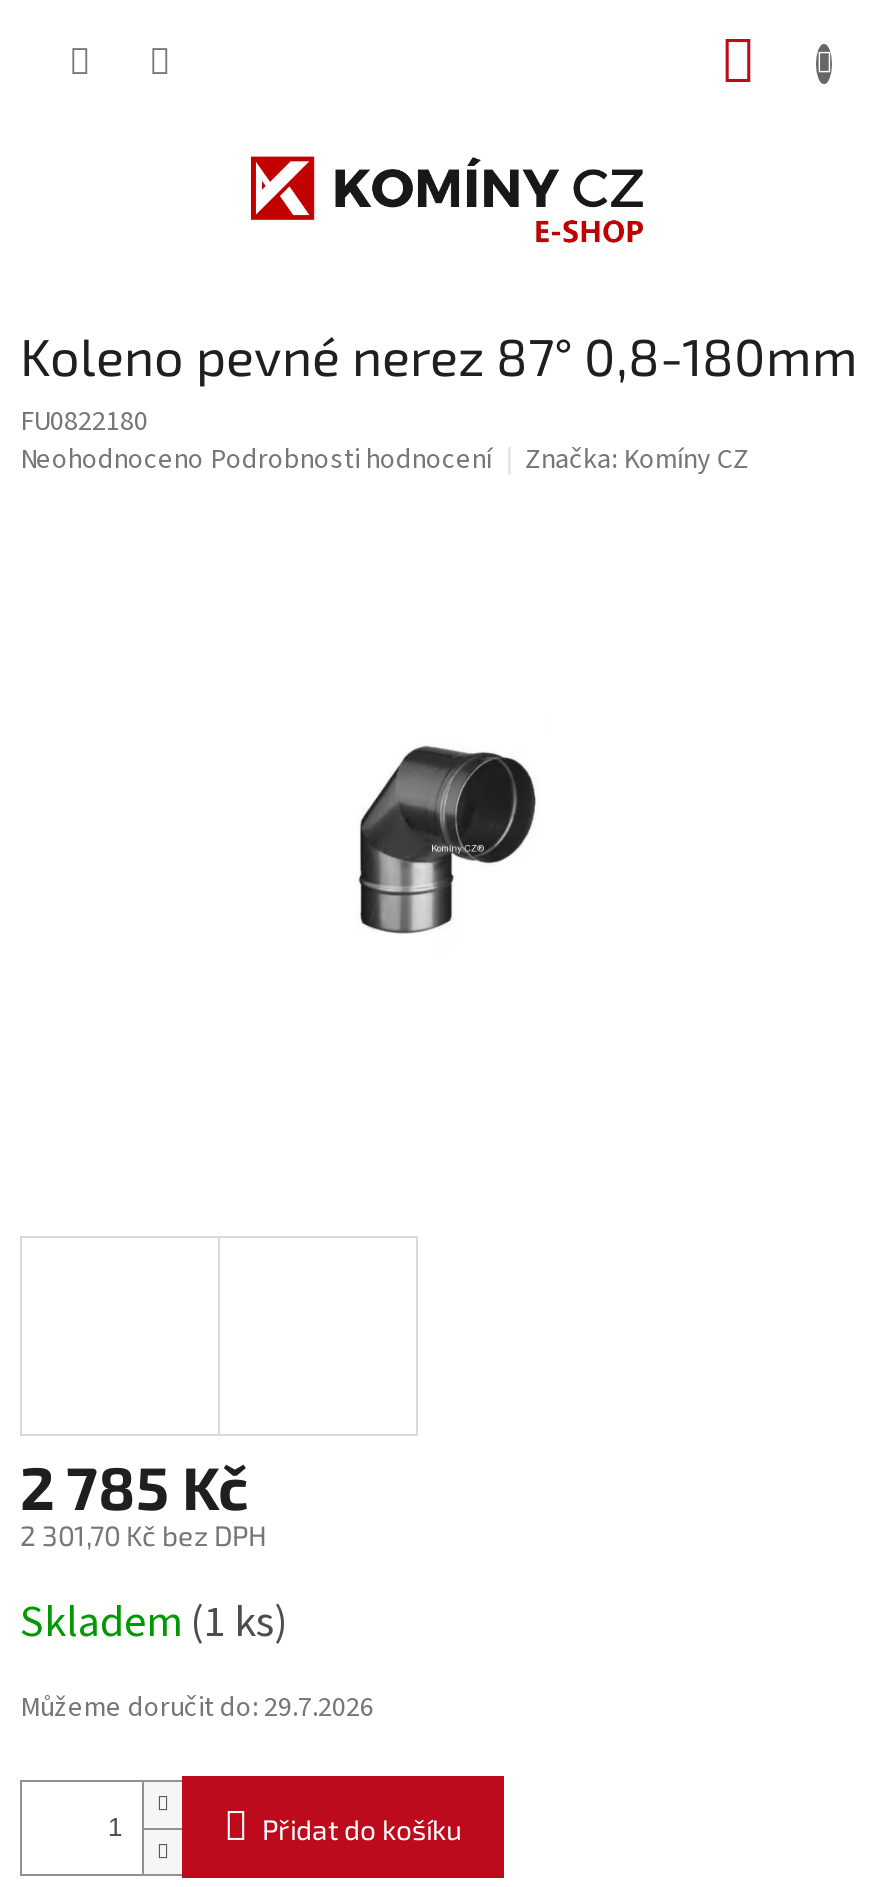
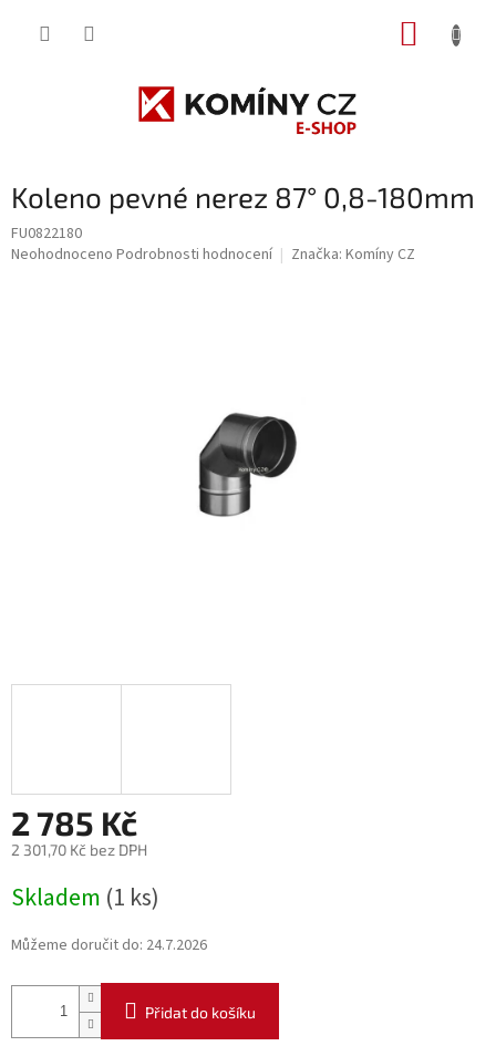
[20,1689,374,1729] Můžeme doručit do: 29.7.2026 -> [11,935,207,957] Můžeme doručit do: 24.7.2026

